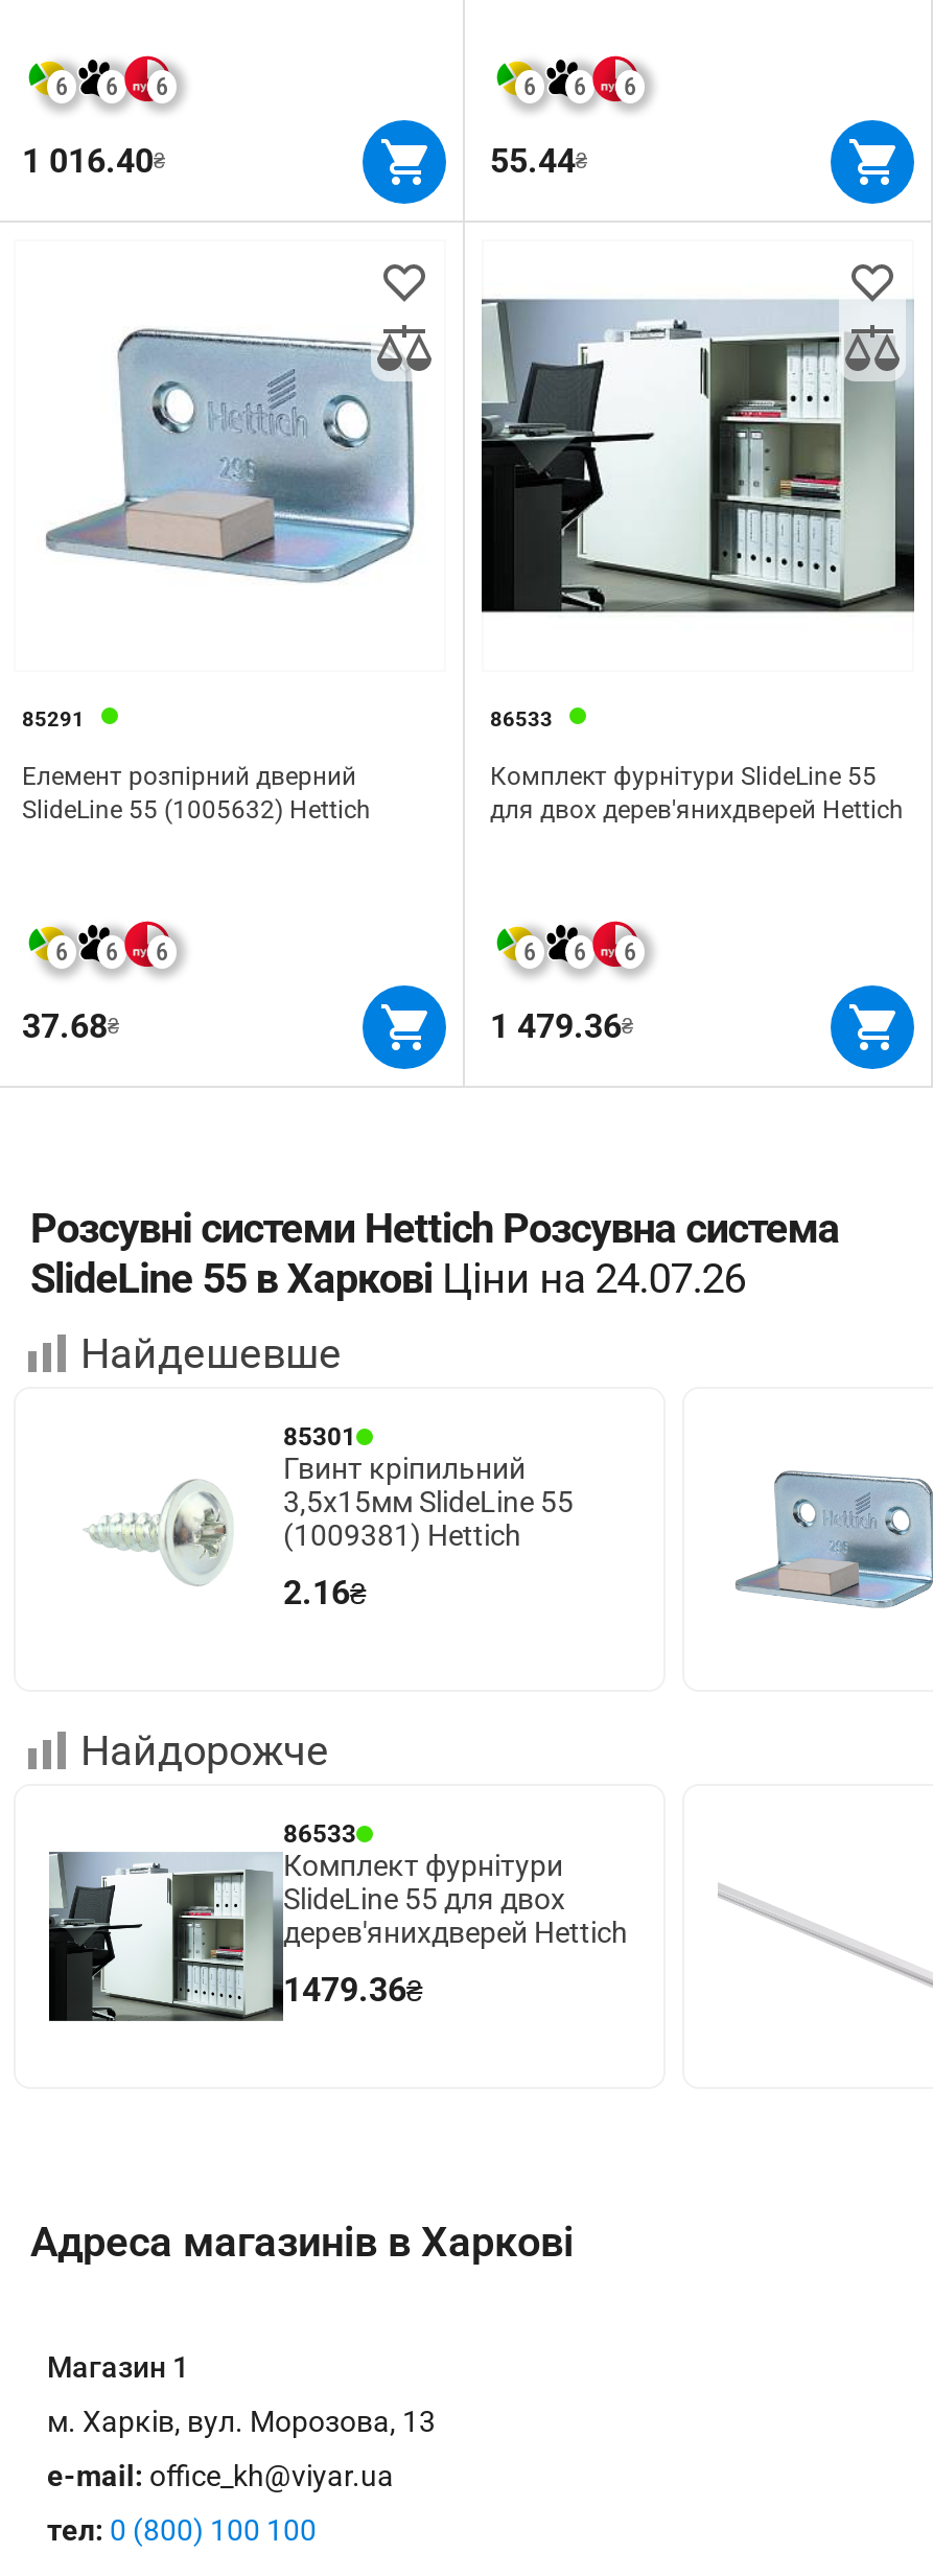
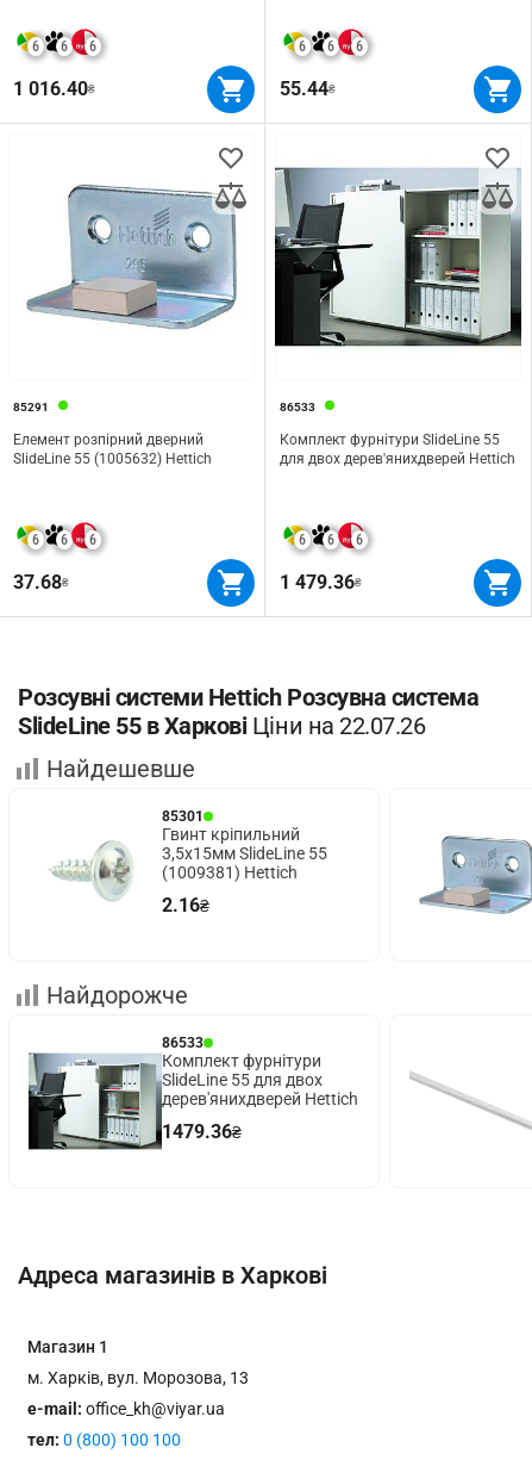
[30,1253,746,1303] SlideLine 55 в Харкові Ціни на 24.07.26 -> [18,712,425,740] SlideLine 55 в Харкові Ціни на 22.07.26

